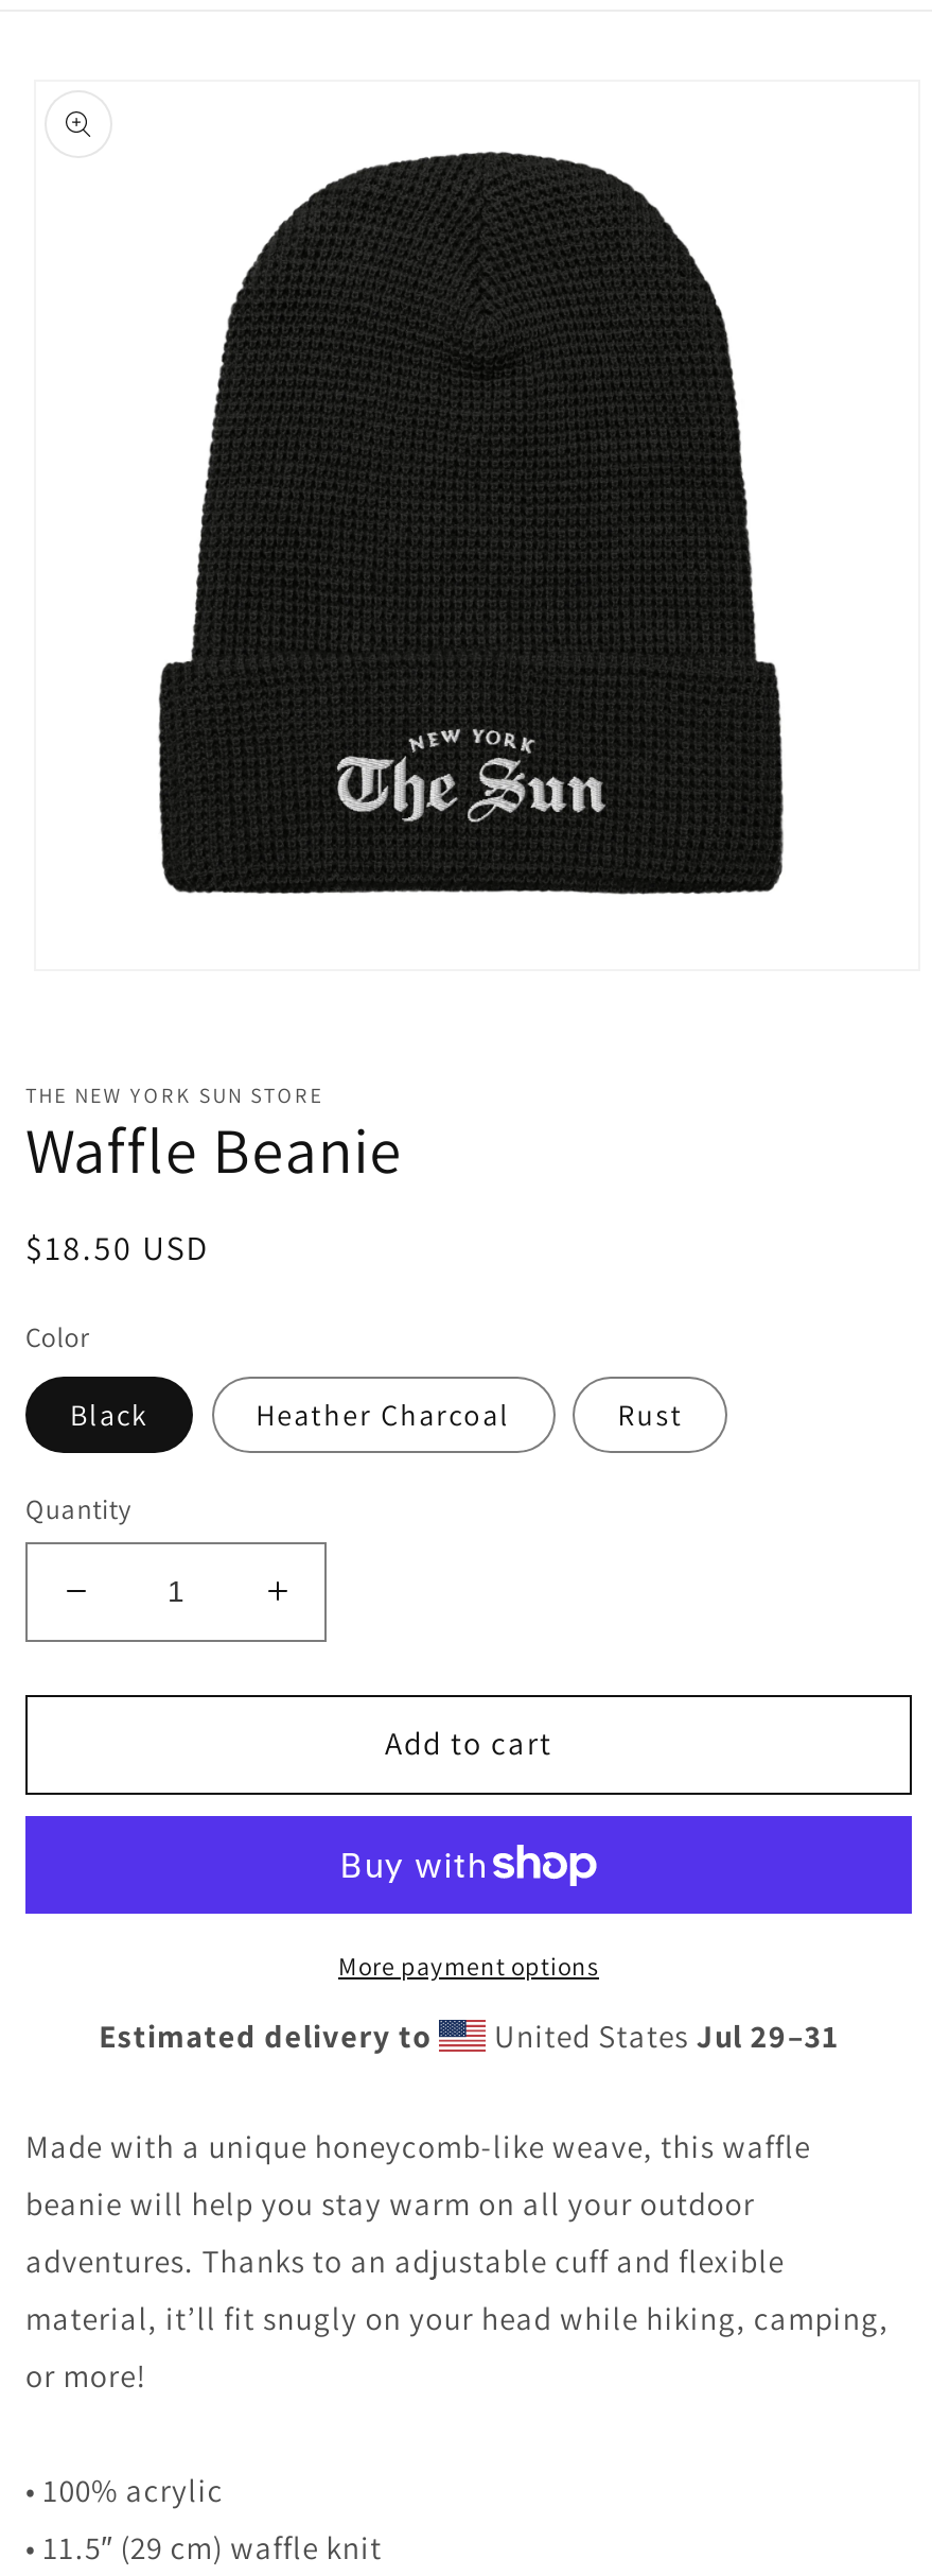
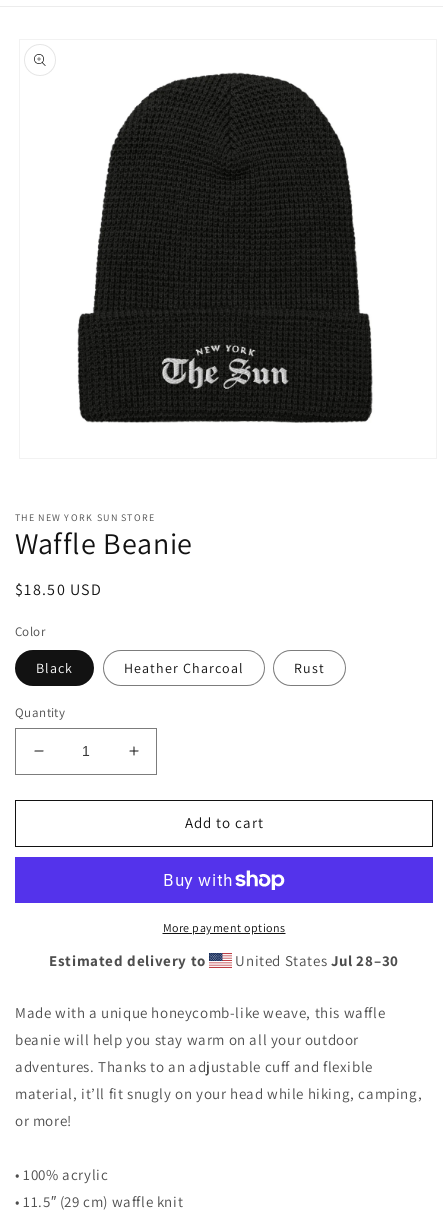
[486,2015,838,2056] United States Jul 29–31 -> [232,951,399,970] United States Jul 28–30

